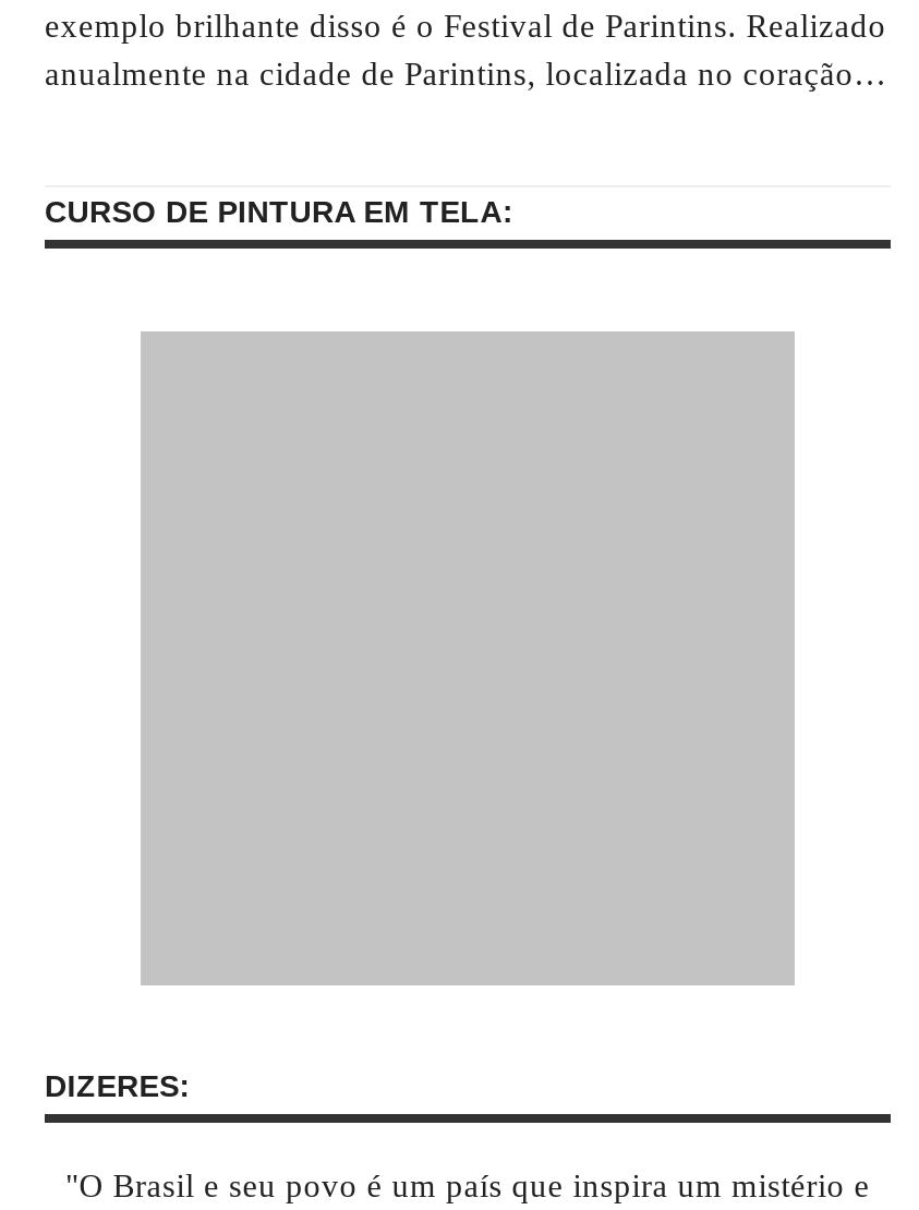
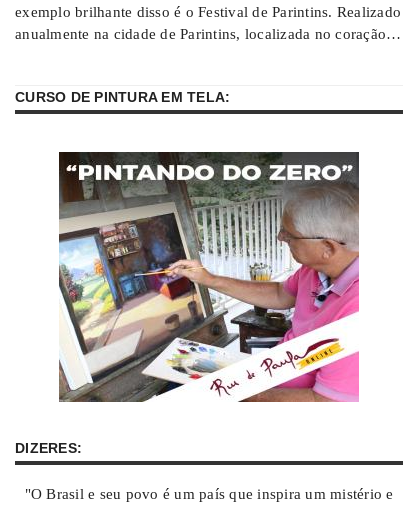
none -> [58,152,360,402] [image]

